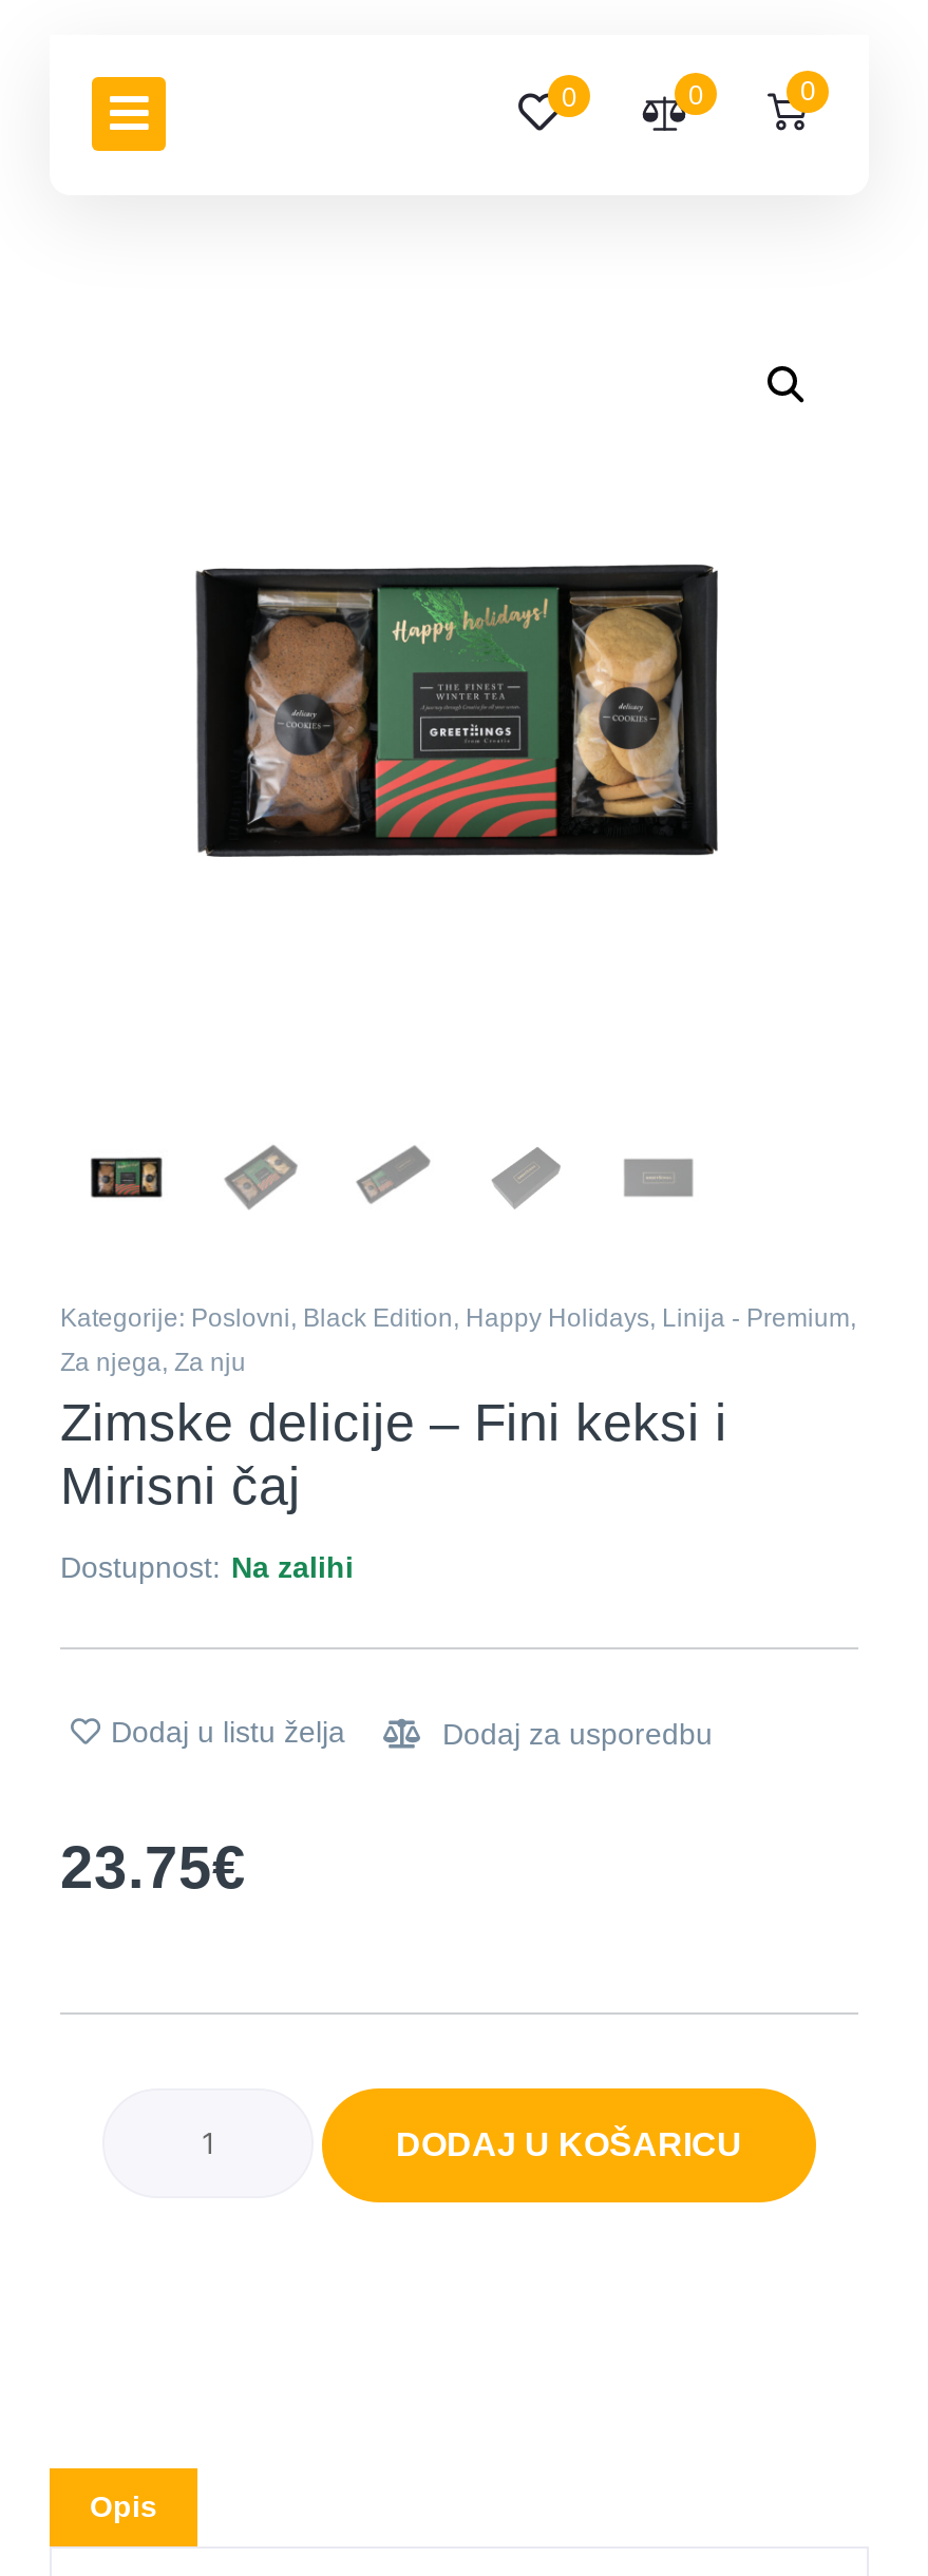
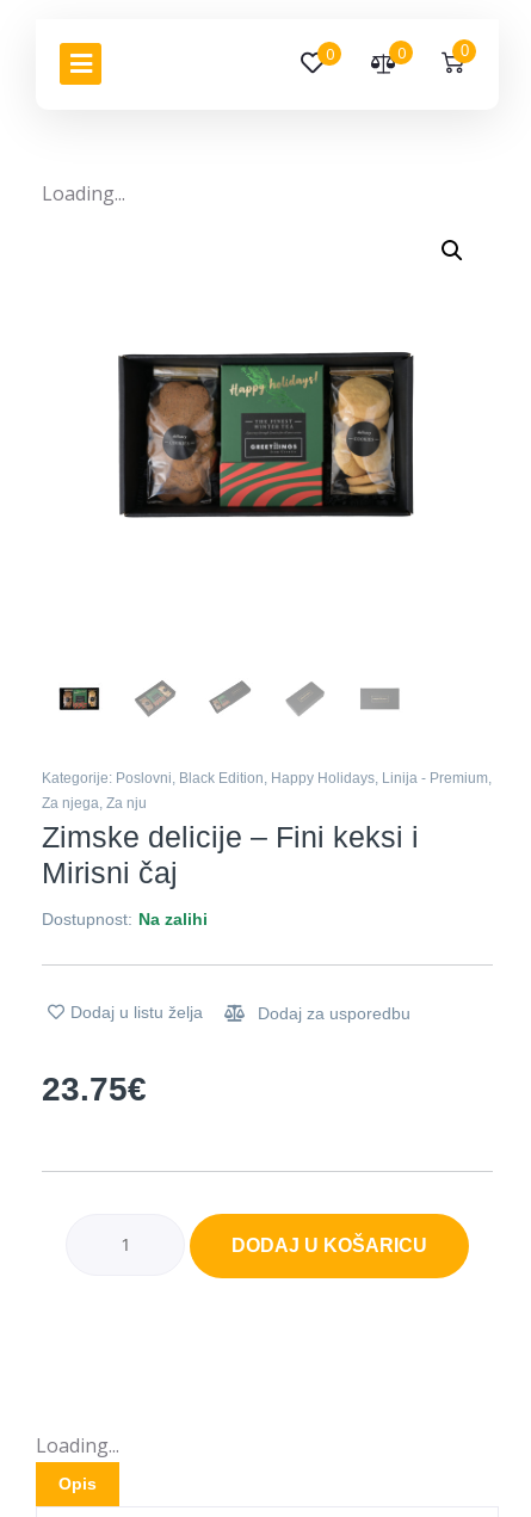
none -> [42,180,125,206] Loading...
none -> [36,1432,119,1458] Loading...

